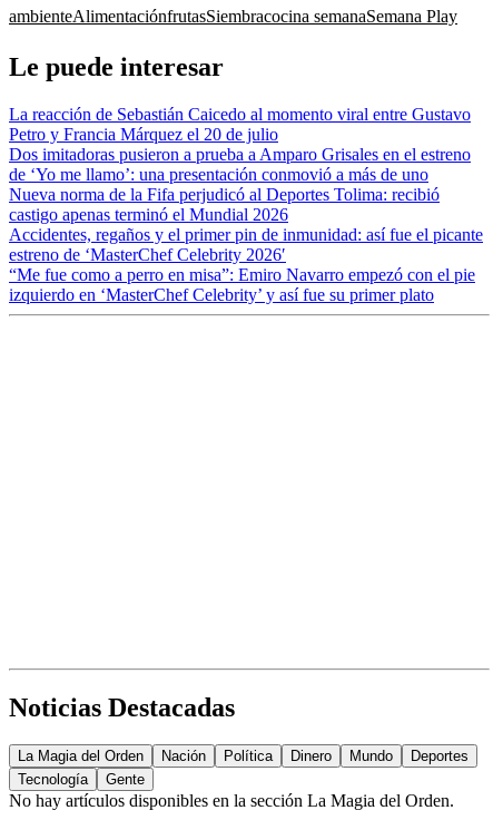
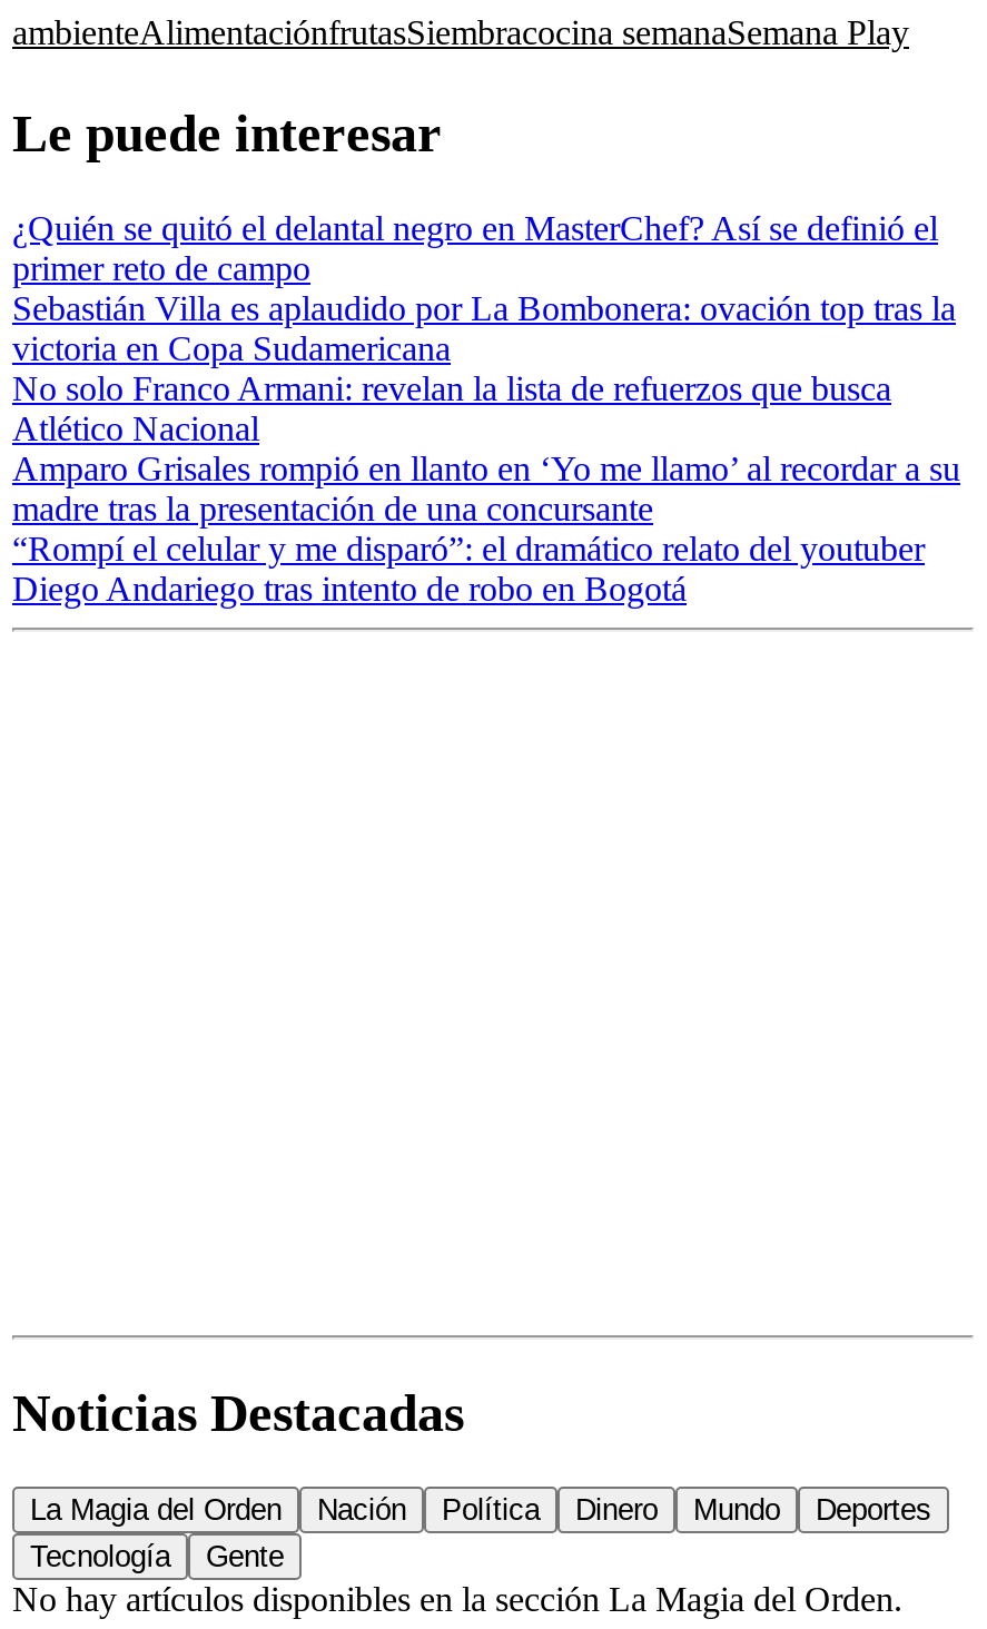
[9,104,483,304] La reacción de Sebastián Caicedo al momento viral entre Gustavo | Petro y Francia Márquez el 20 de julio | Dos imitadoras pusieron a prueba a Amparo Grisales en el estreno | de ‘Yo me llamo’: una presentación conmovió a más de uno | Nueva norma de la Fifa perjudicó al Deportes Tolima: recibió | castigo apenas terminó el Mundial 2026 | Accidentes, regaños y el primer pin de inmunidad: así fue el picante | estreno de ‘MasterChef Celebrity 2026′ | “Me fue como a perro en misa”: Emiro Navarro empezó con el pie | izquierdo en ‘MasterChef Celebrity’ y así fue su primer plato -> [12,209,960,607] ¿Quién se quitó el delantal negro en MasterChef? Así se definió el | primer reto de campo | Sebastián Villa es aplaudido por La Bombonera: ovación top tras la | victoria en Copa Sudamericana | No solo Franco Armani: revelan la lista de refuerzos que busca | Atlético Nacional | Amparo Grisales rompió en llanto en ‘Yo me llamo’ al recordar a su | madre tras la presentación de una concursante | “Rompí el celular y me disparó”: el dramático relato del youtuber | Diego Andariego tras intento de robo en Bogotá

